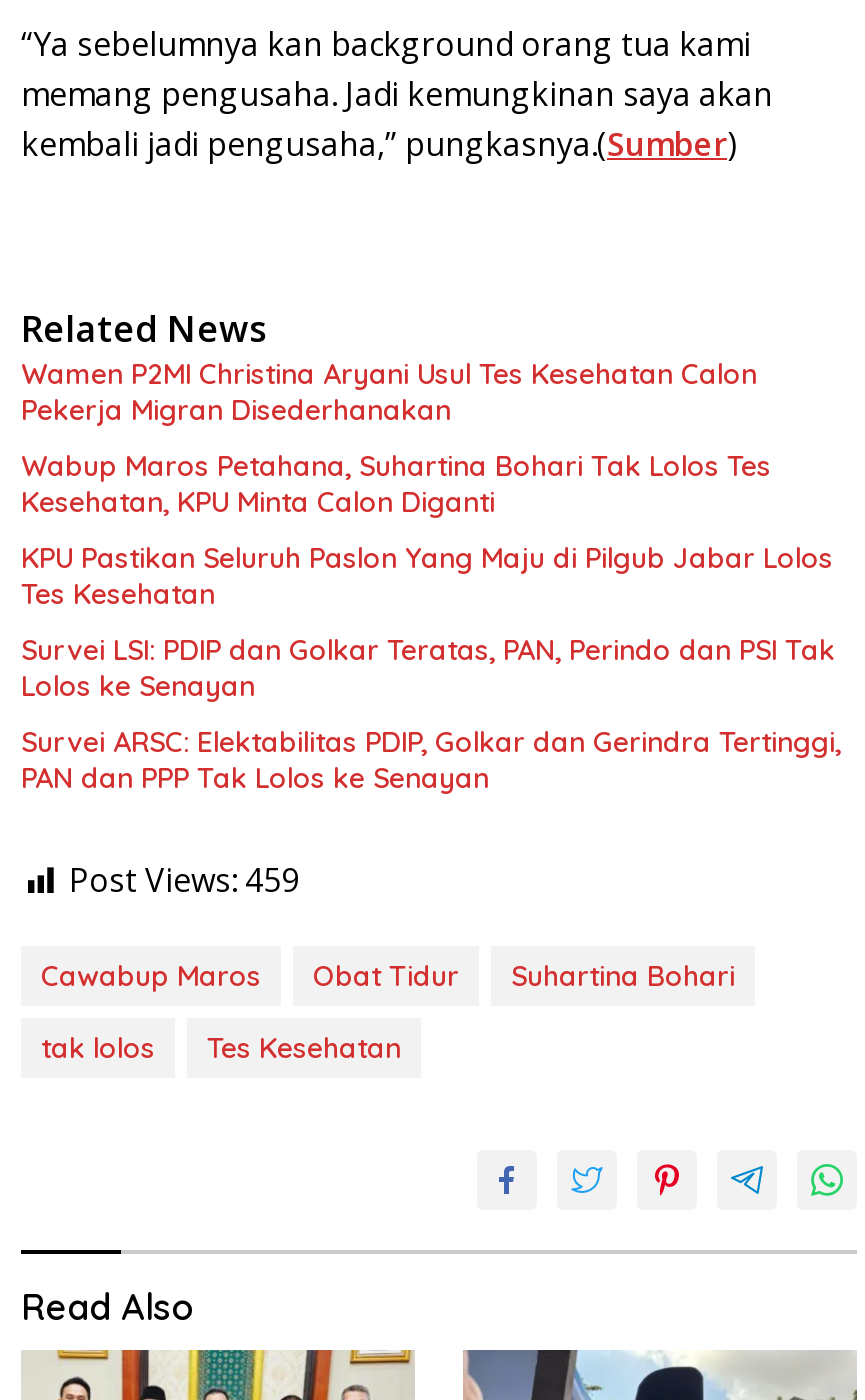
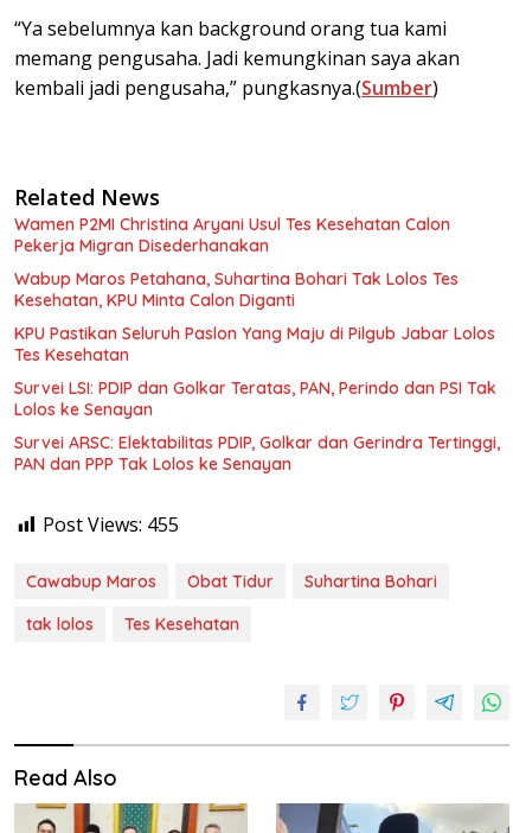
[69,859,299,903] Post Views: 459 -> [43,512,179,538] Post Views: 455

